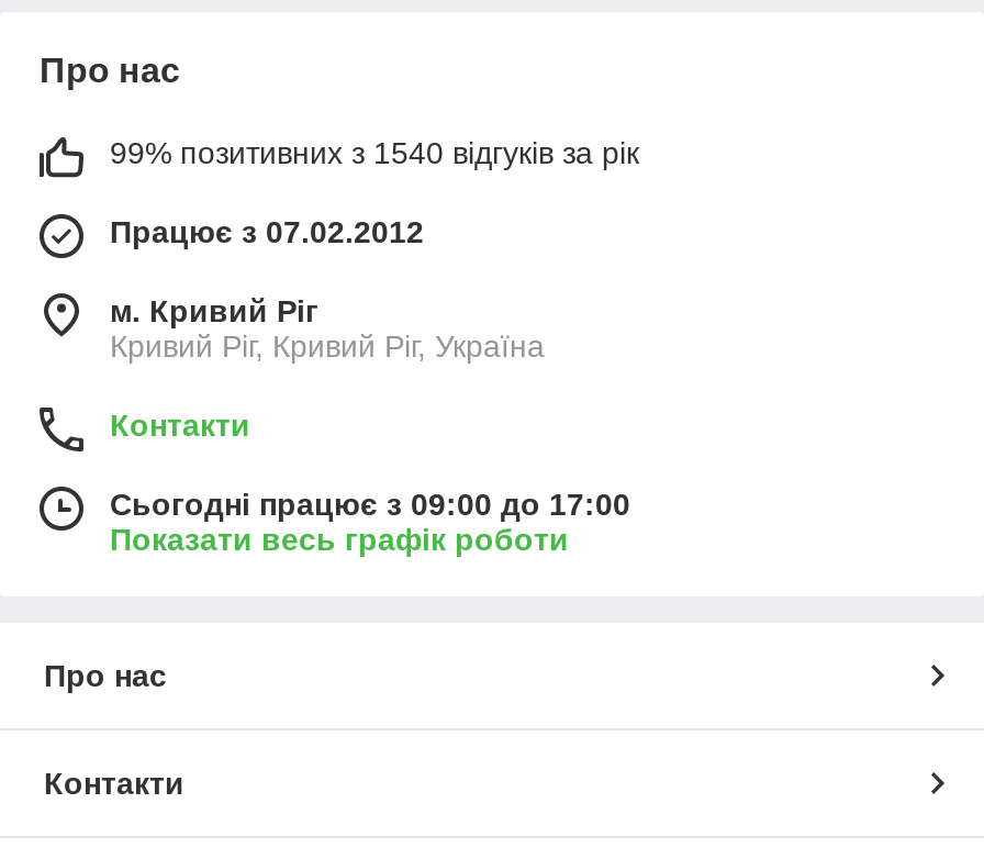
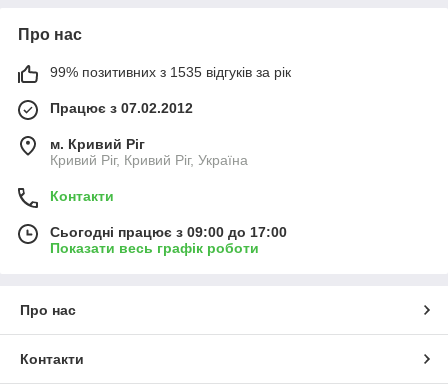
[110,135,639,170] 99% позитивних з 1540 відгуків за рік -> [50,64,291,80] 99% позитивних з 1535 відгуків за рік

